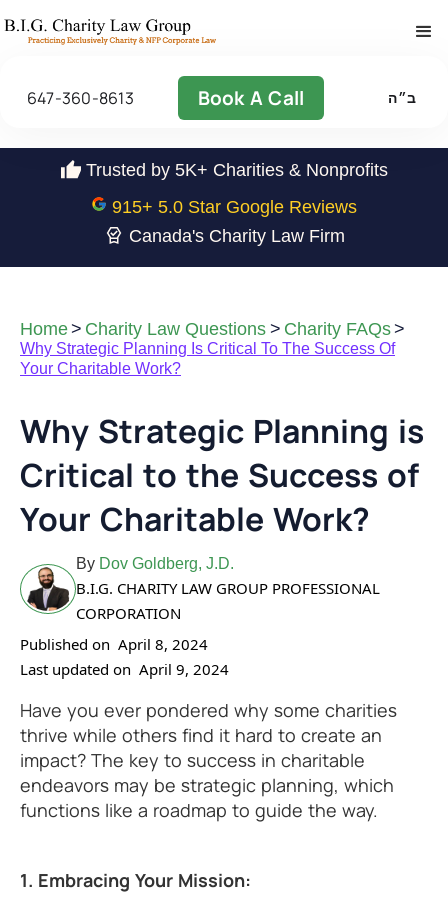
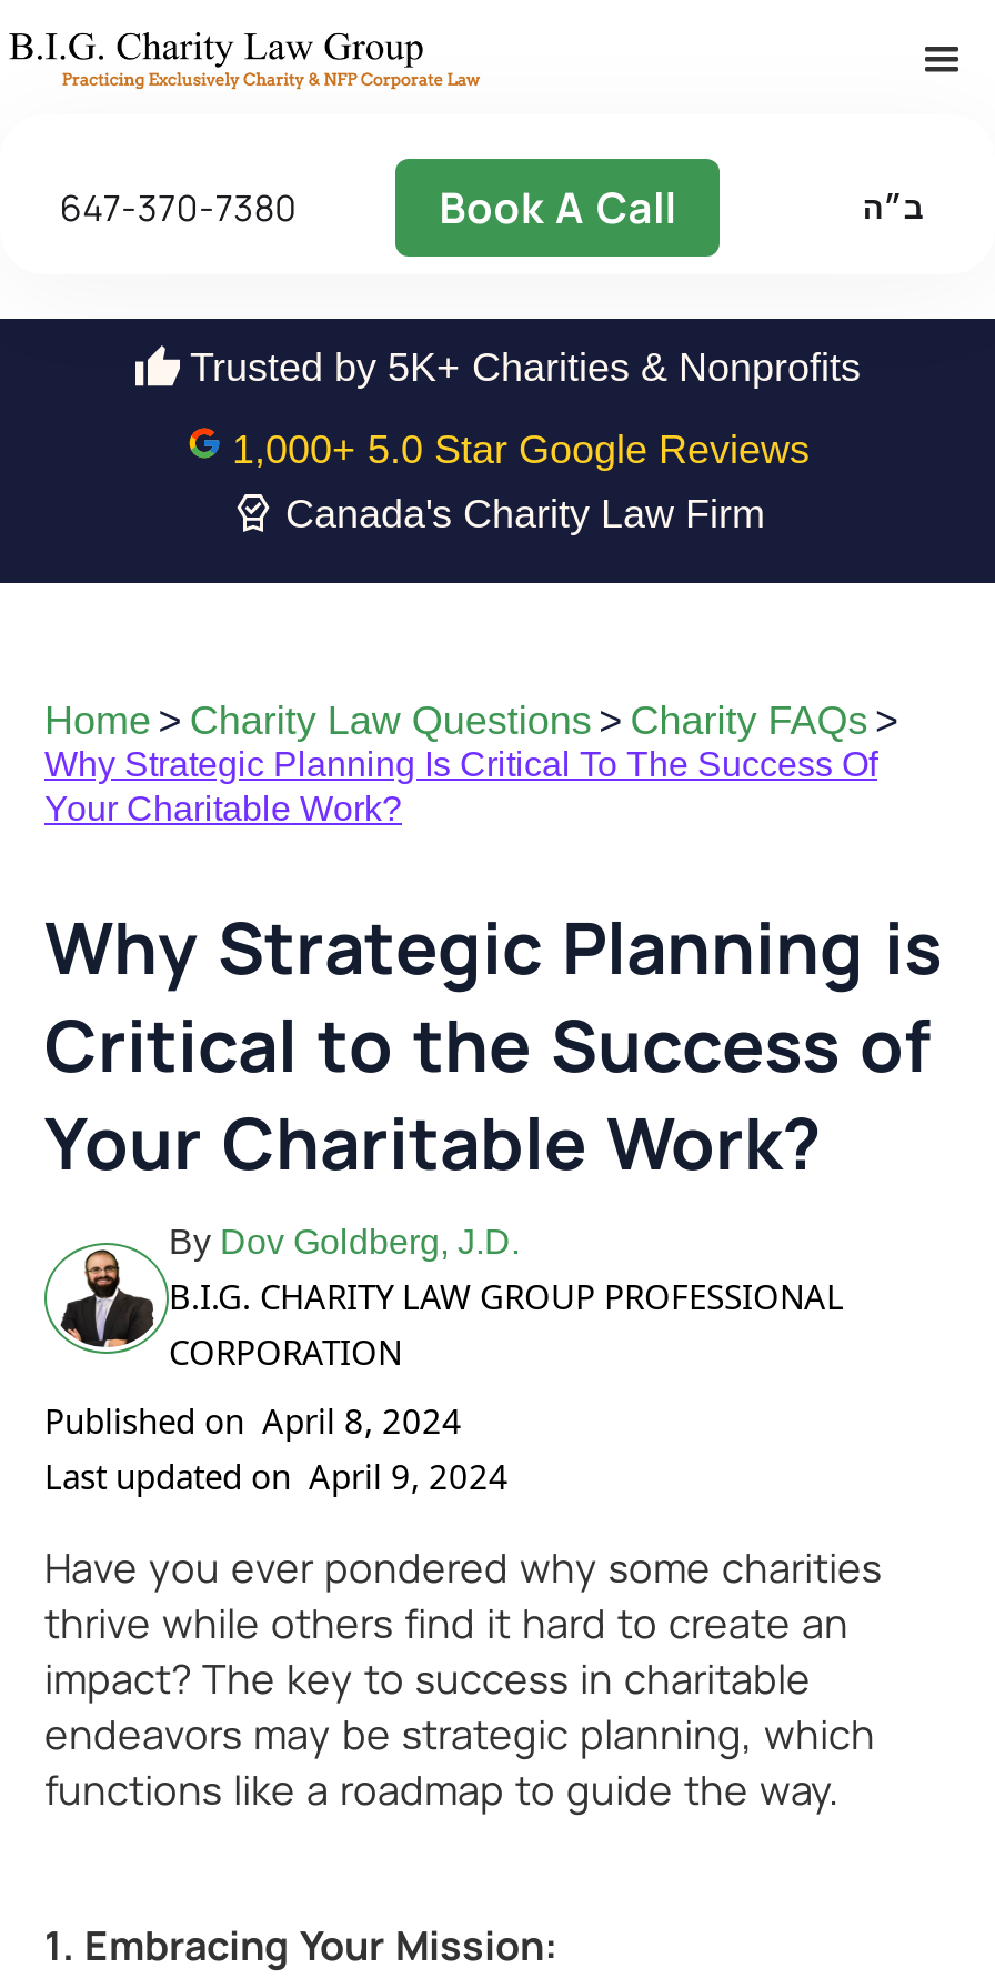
[27,87,134,109] 647-360-8613 -> [60,183,297,232] 647-370-7380
[112,197,357,217] 915+ 5.0 Star Google Reviews -> [232,428,810,472] 1,000+ 5.0 Star Google Reviews

